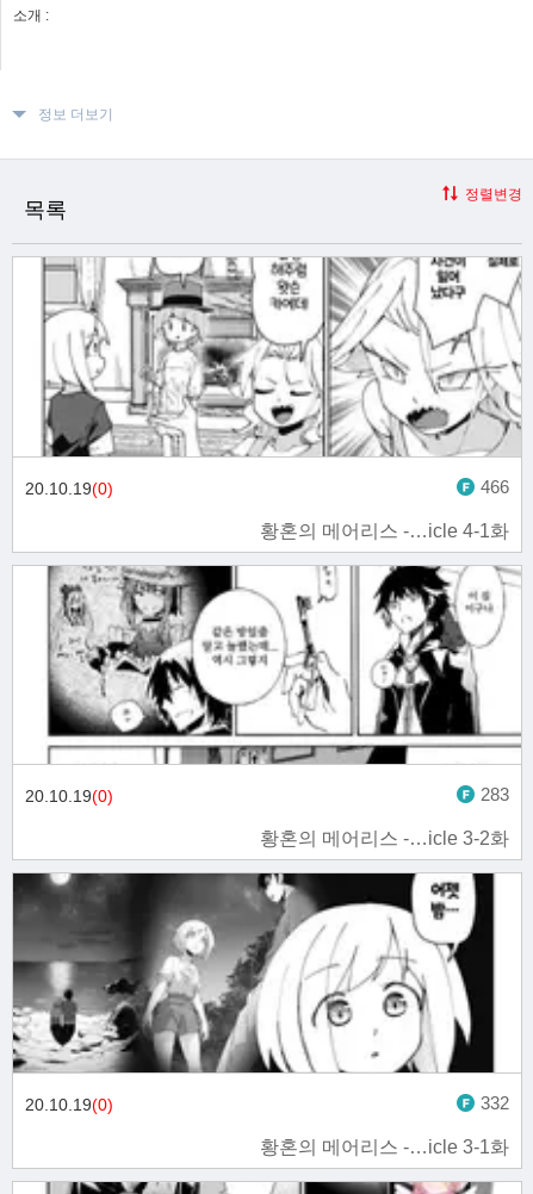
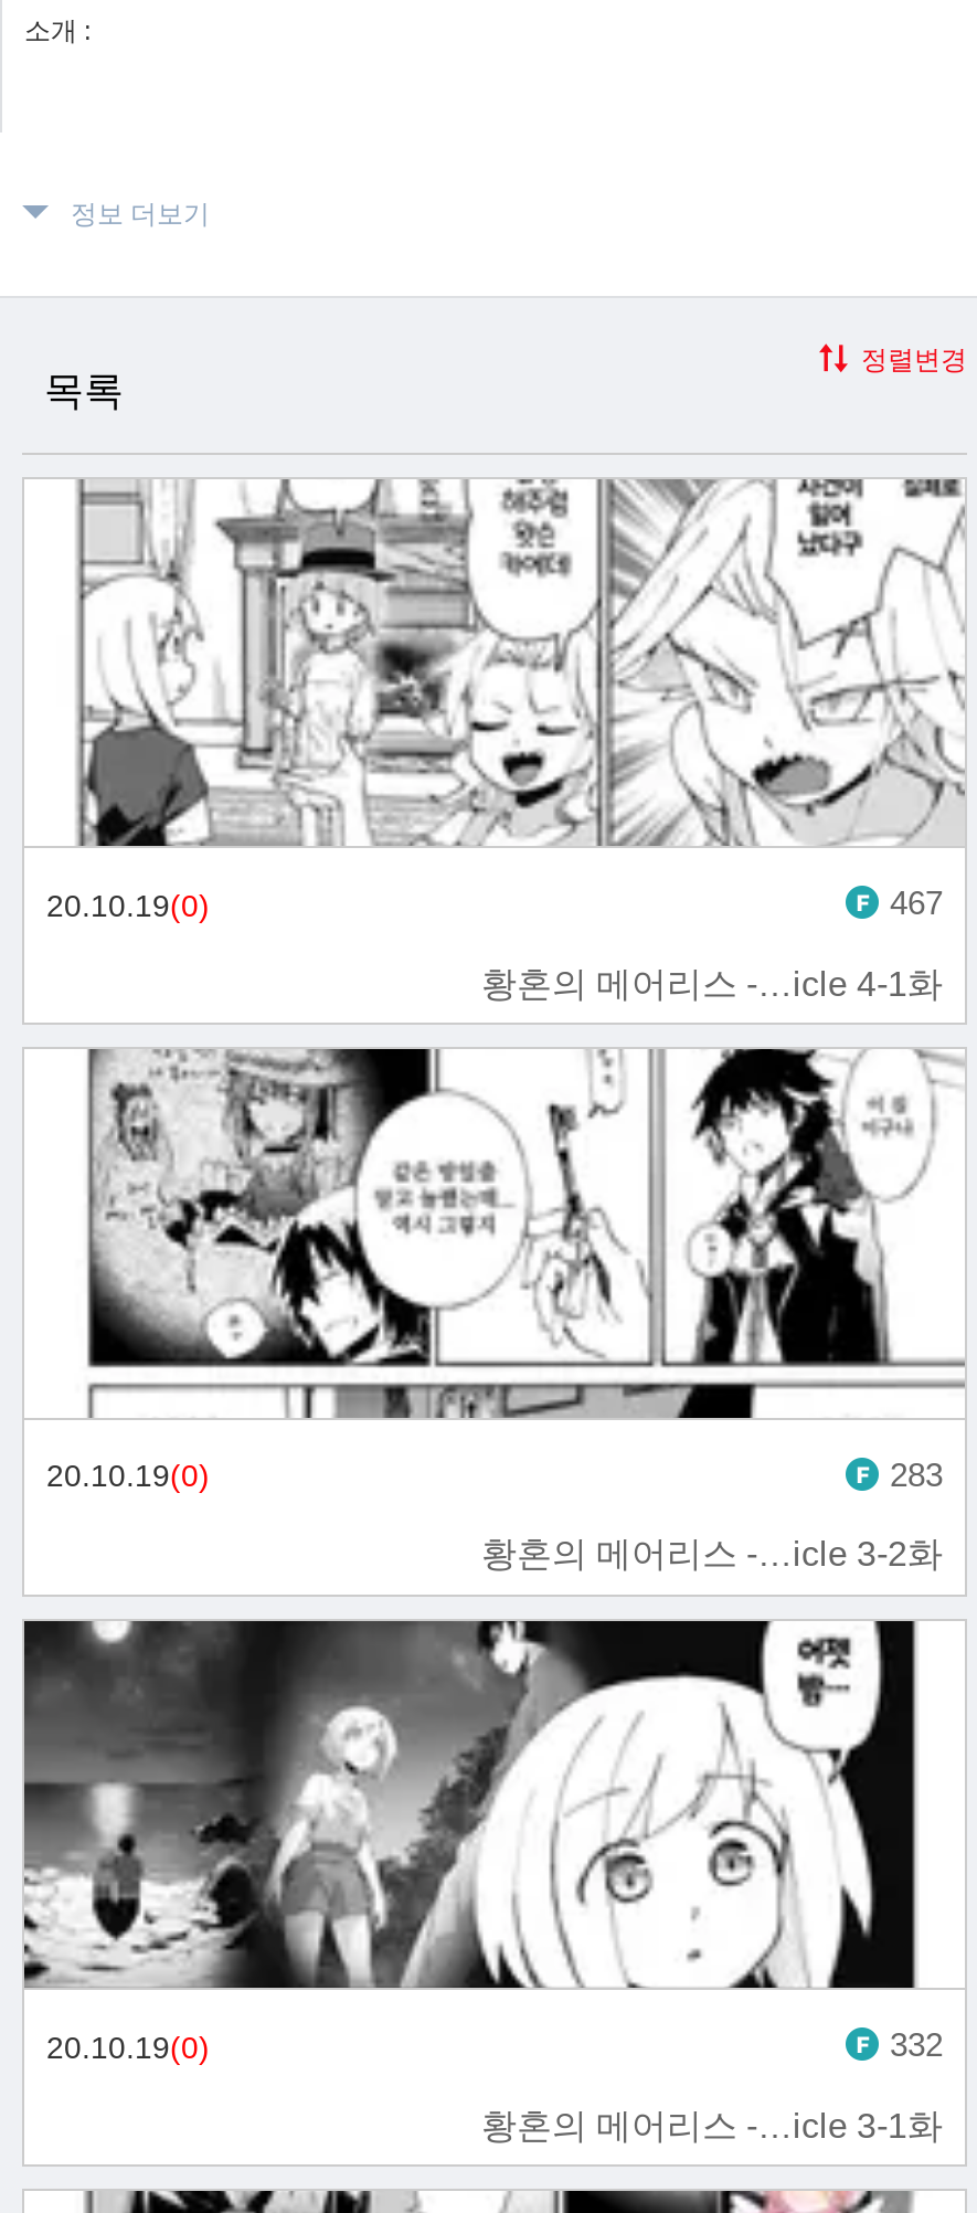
[481,477,509,497] 466 -> [890,883,943,921] 467

